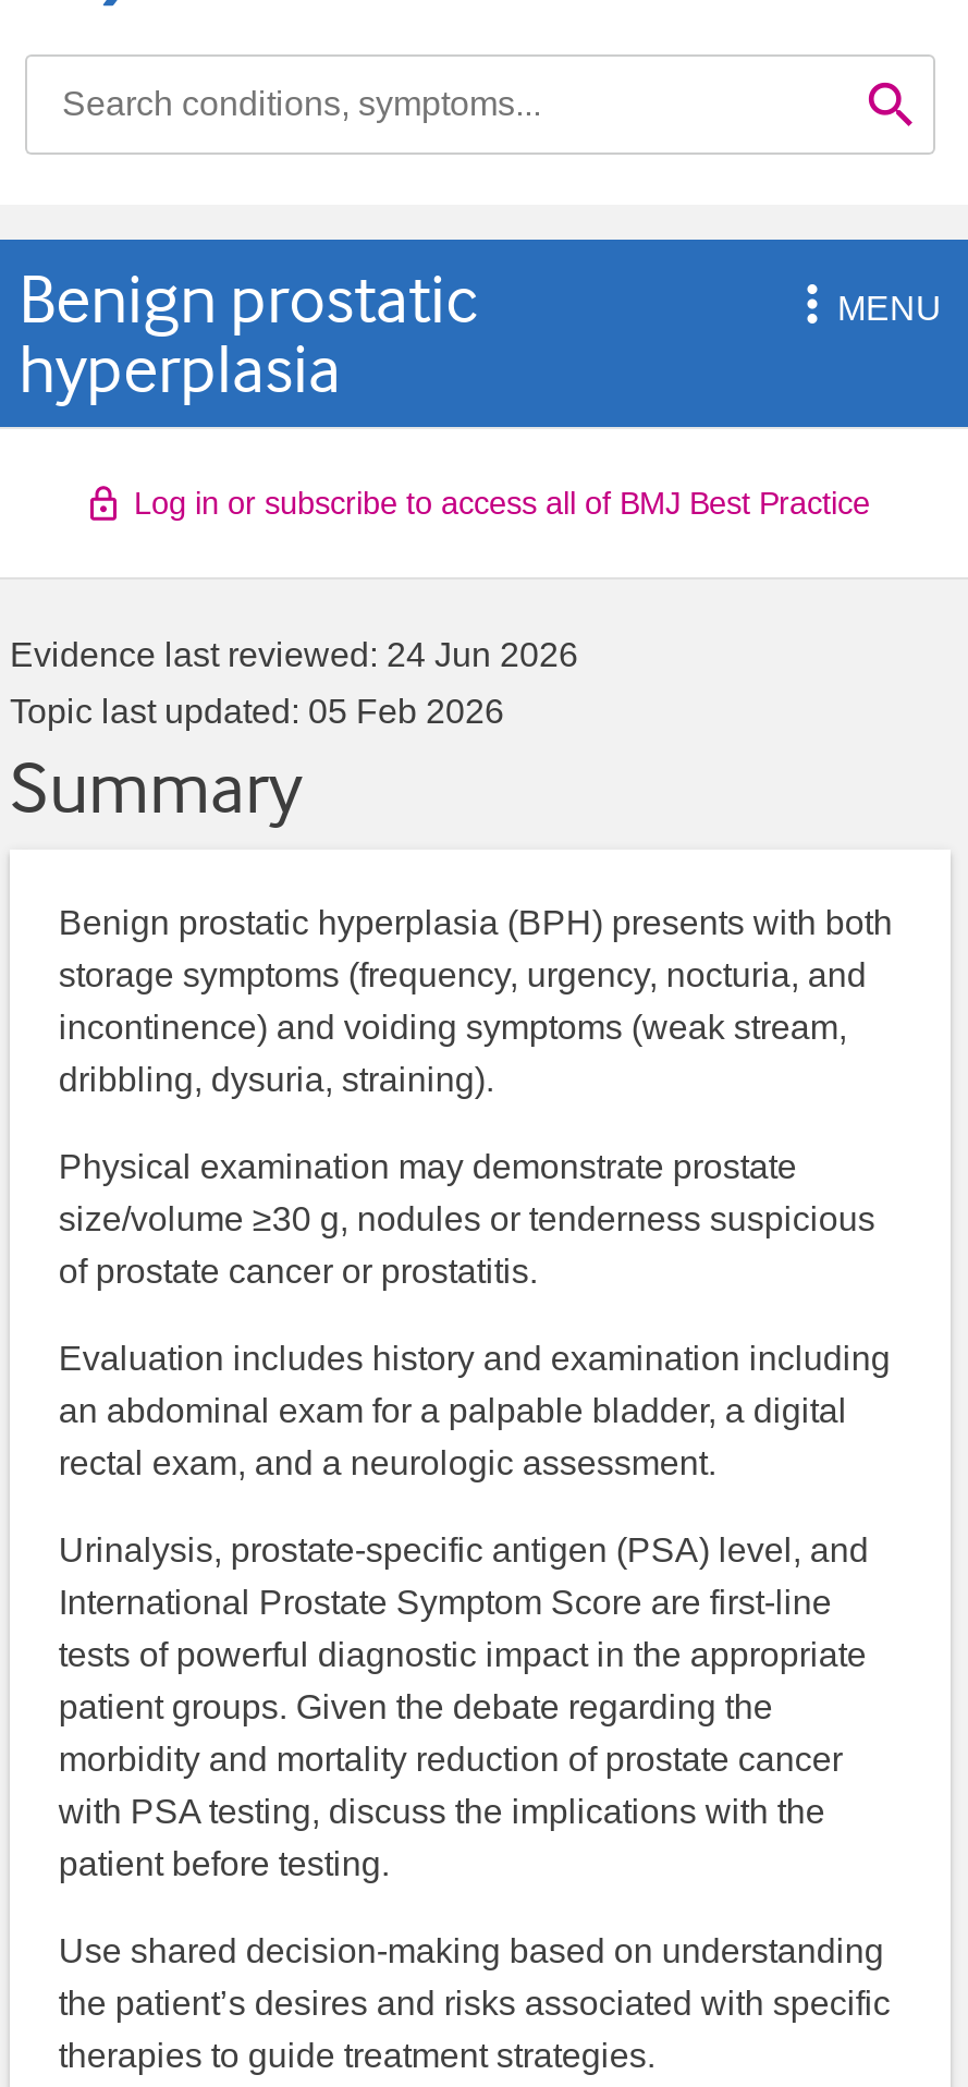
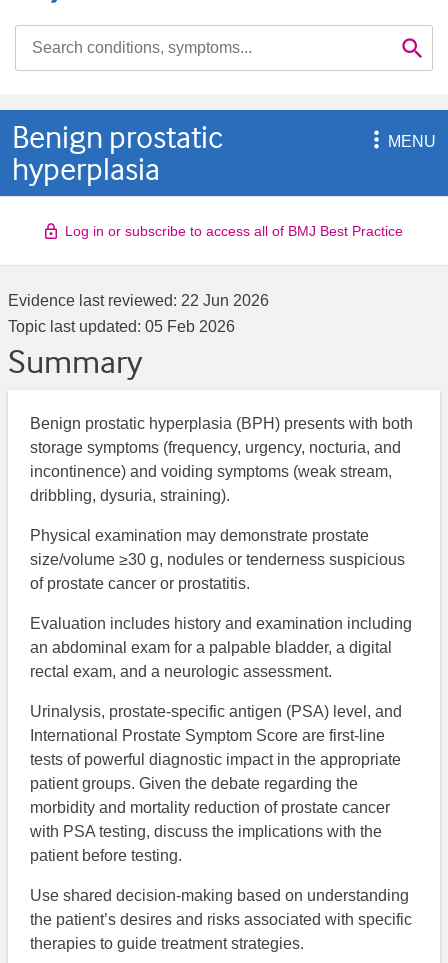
[10,636,578,673] Evidence last reviewed: 24 Jun 2026 -> [8,292,269,309] Evidence last reviewed: 22 Jun 2026

